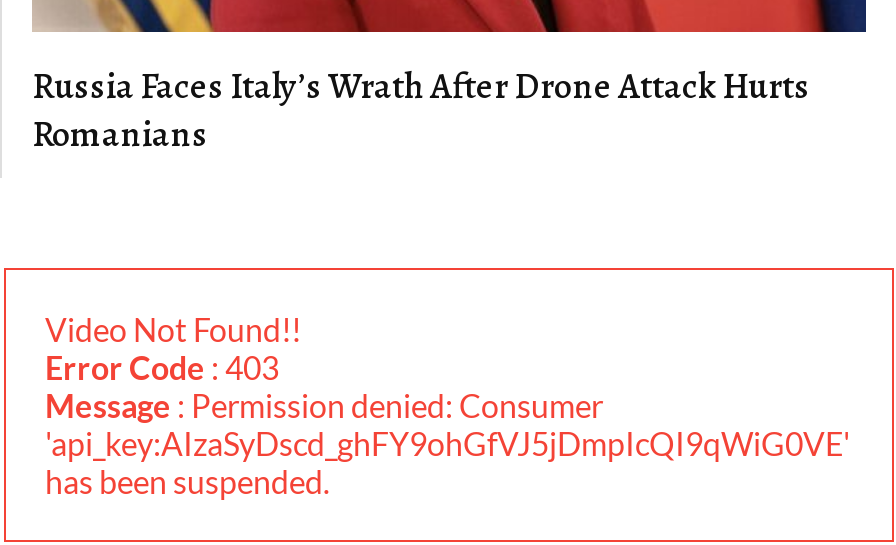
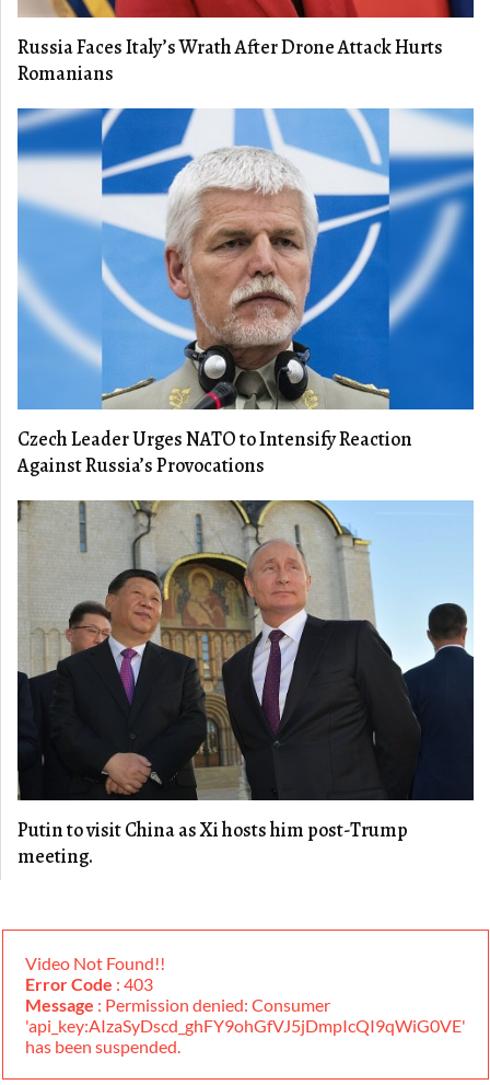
none -> [16,107,475,478] [image] | Czech Leader Urges NATO to Intensify Reaction | Against Russia’s Provocations
none -> [16,499,474,870] [image] | Putin to visit China as Xi hosts him post-Trump | meeting.

